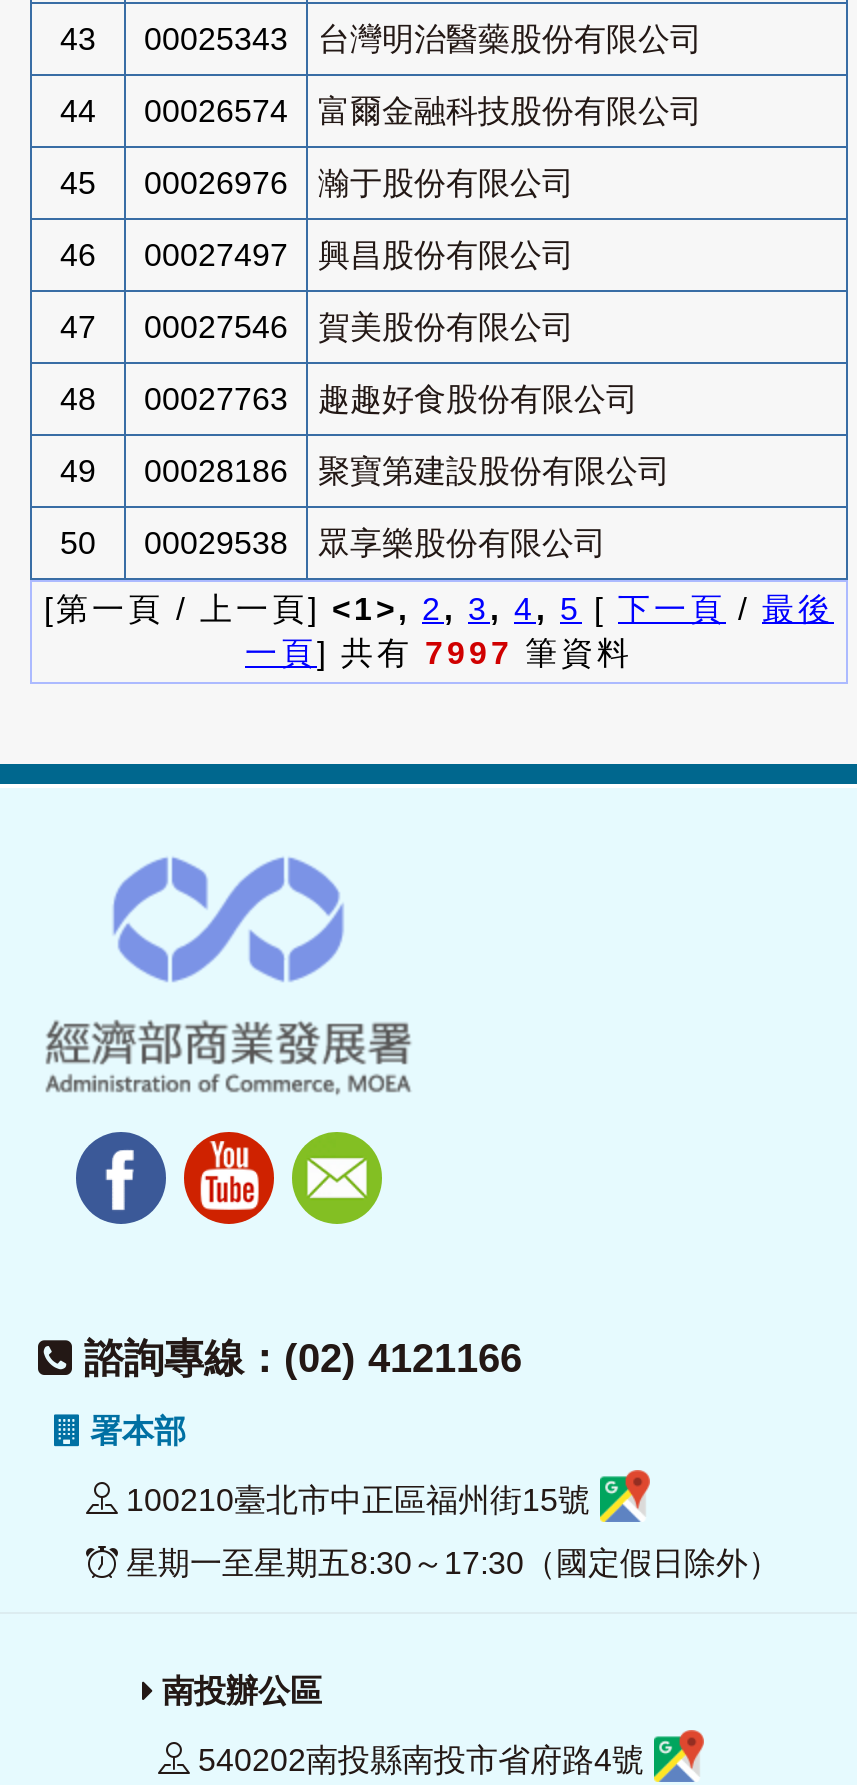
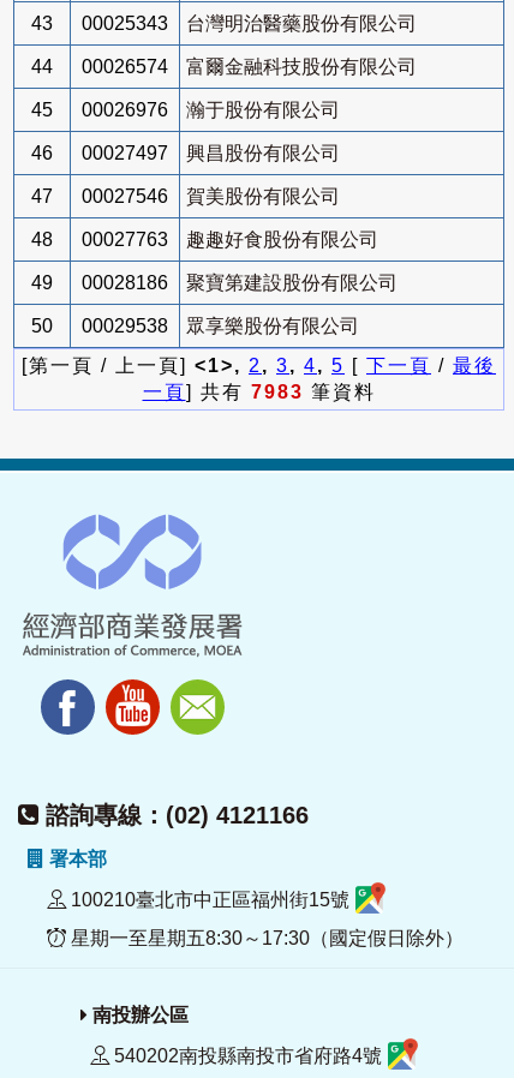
[245,636,633,670] 一頁] 共有7997筆資料 -> [142,382,375,402] 一頁] 共有7983筆資料

